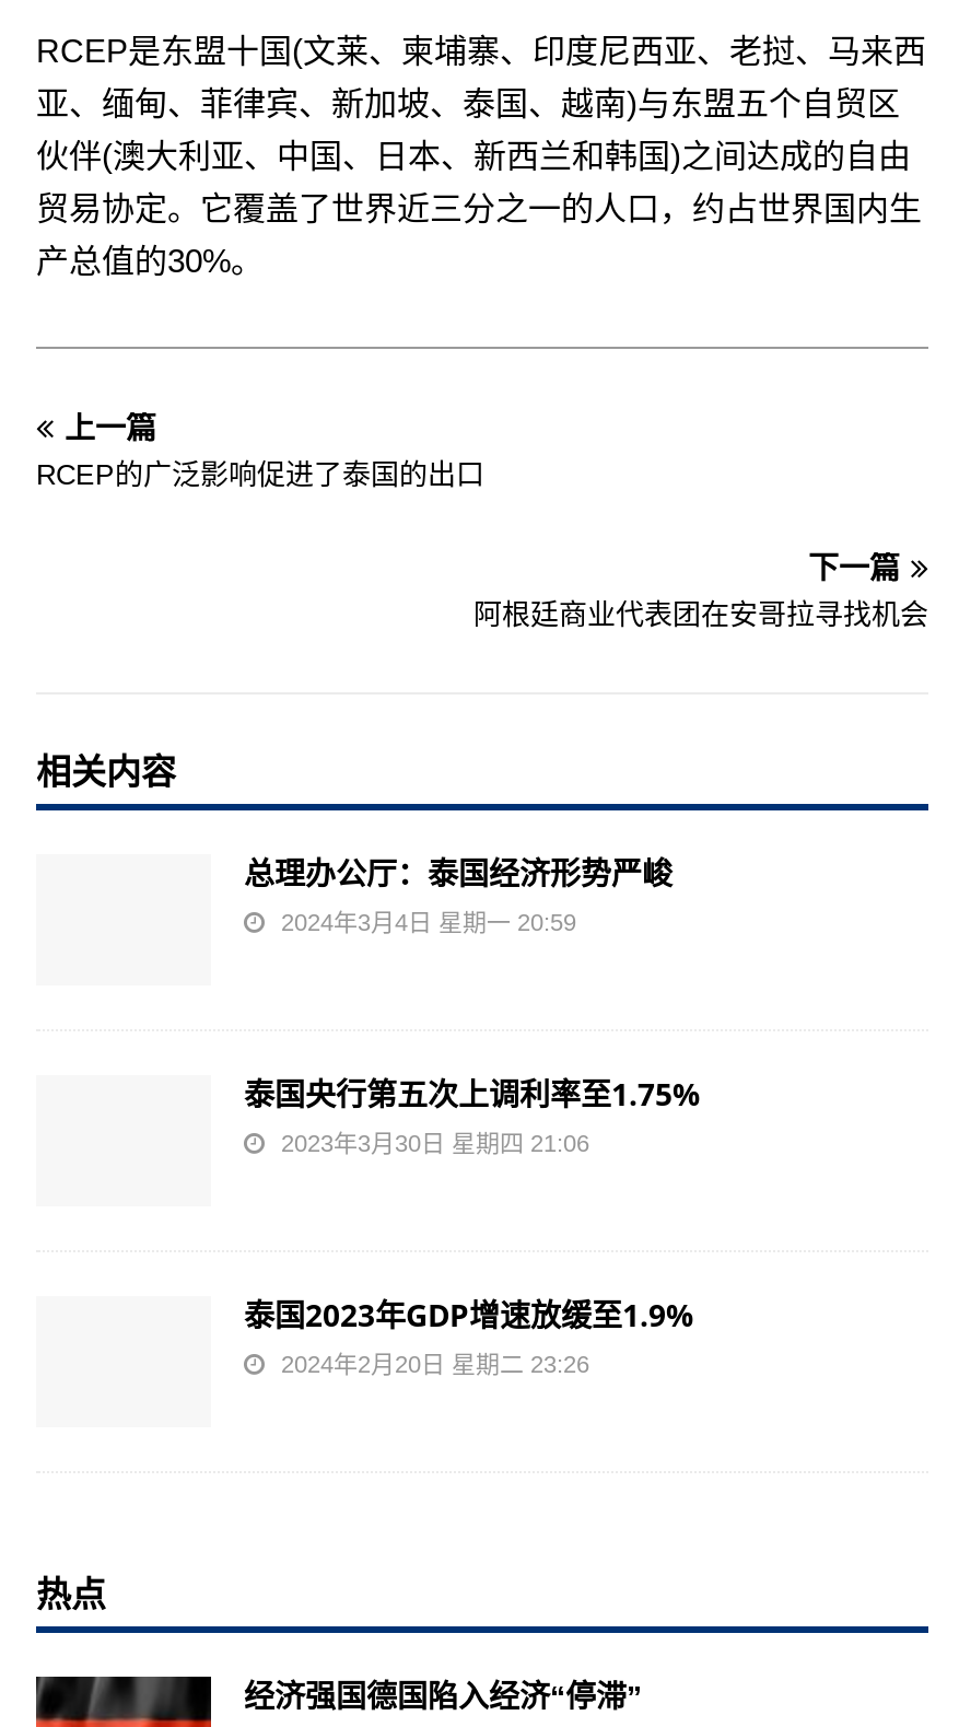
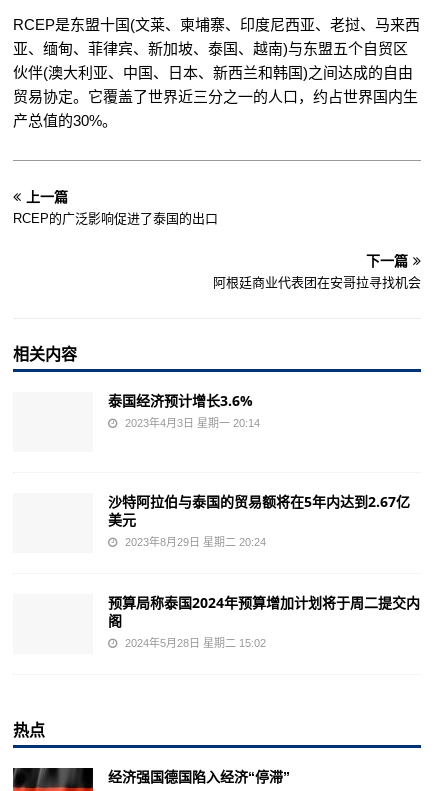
[244,852,673,935] 总理办公厅：泰国经济形势严峻 | 2024年3月4日 星期一 20:59 -> [108,391,260,429] 泰国经济预计增长3.6% | 2023年4月3日 星期一 20:14
[244,1073,701,1156] 泰国央行第五次上调利率至1.75% | 2023年3月30日 星期四 21:06 -> [108,492,410,548] 沙特阿拉伯与泰国的贸易额将在5年内达到2.67亿 | 美元 | 2023年8月29日 星期二 20:24
[244,1294,694,1377] 泰国2023年GDP增速放缓至1.9% | 2024年2月20日 星期二 23:26 -> [108,593,420,649] 预算局称泰国2024年预算增加计划将于周二提交内 | 阁 | 2024年5月28日 星期二 15:02

